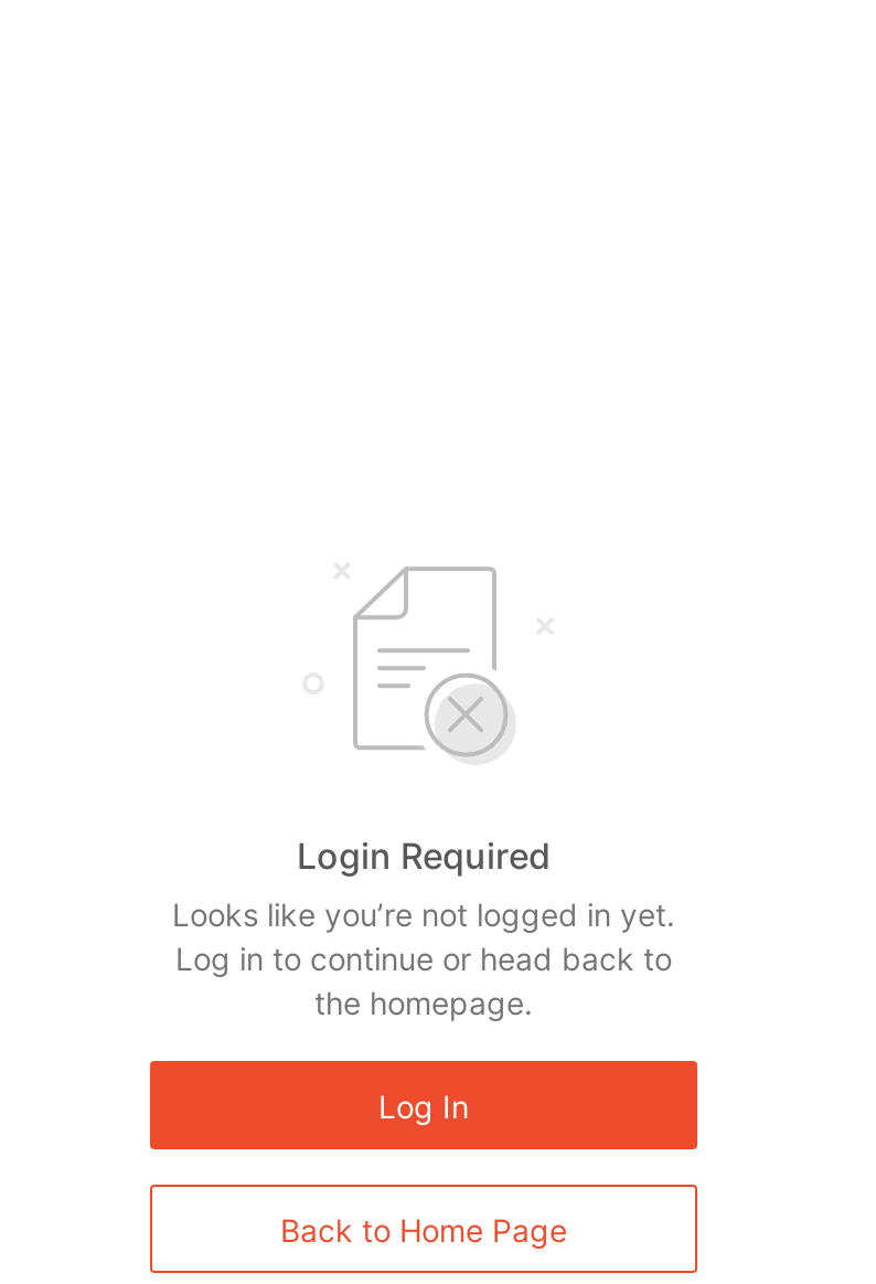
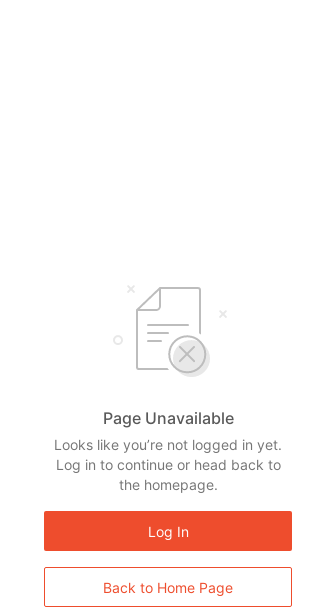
[297,834,551,878] Login Required -> [102,408,233,428] Page Unavailable

